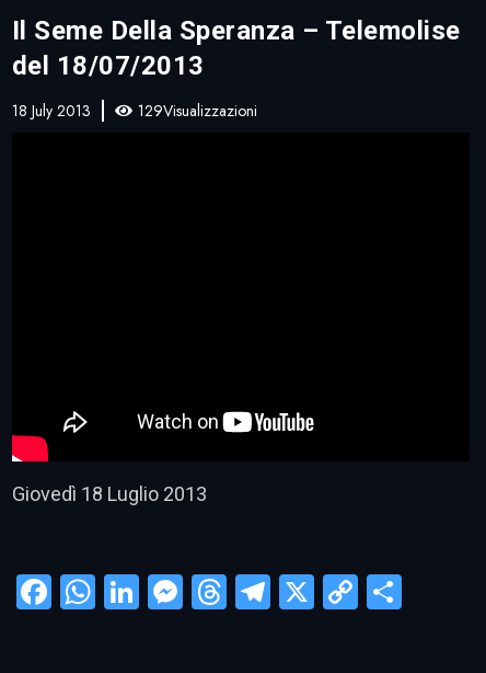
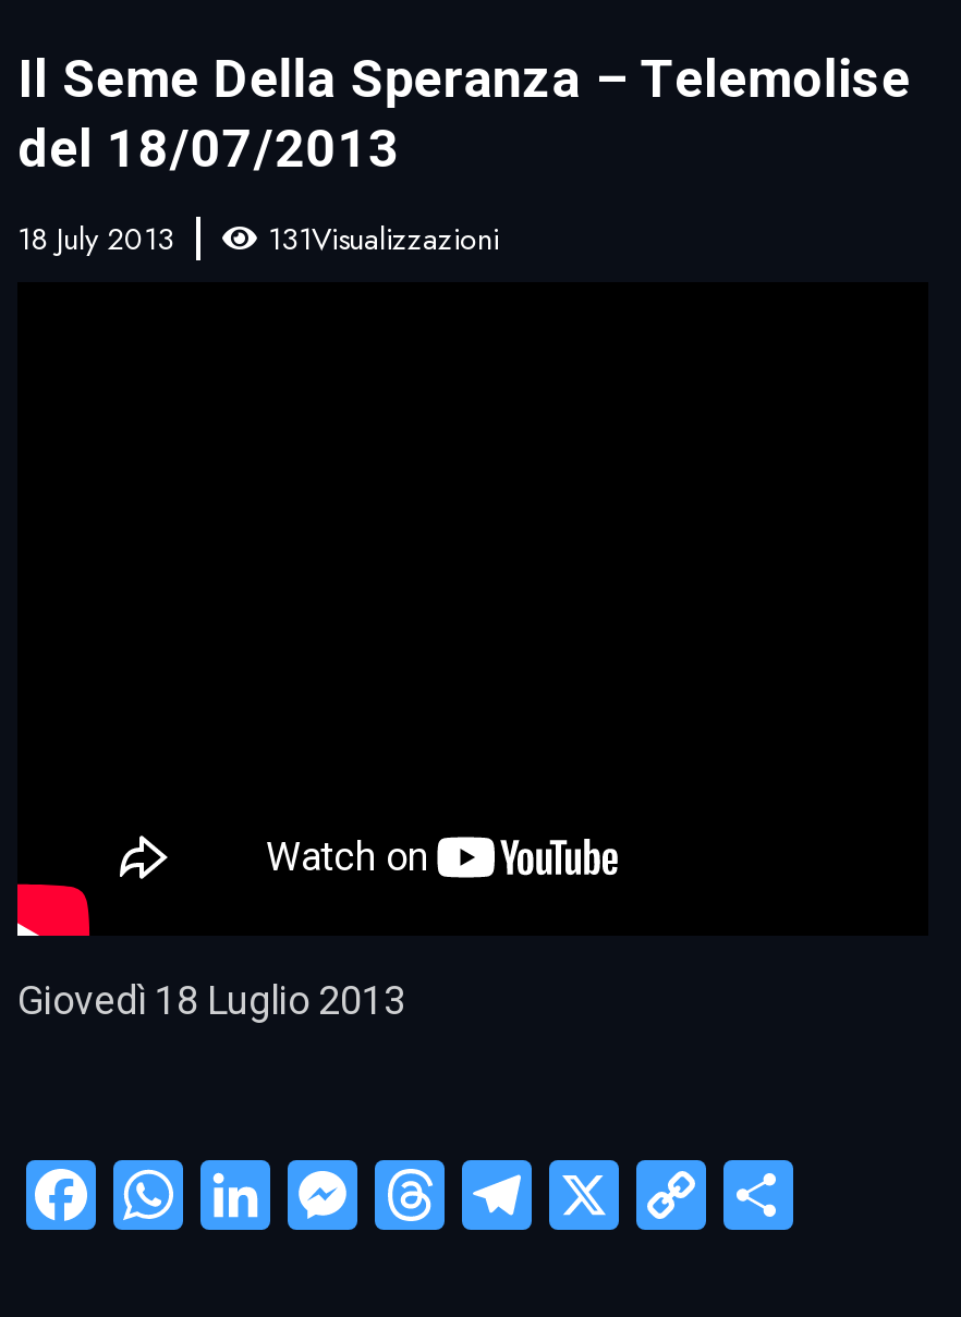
[138,100,257,122] 129Visualizzazioni -> [268,217,499,260] 131Visualizzazioni

